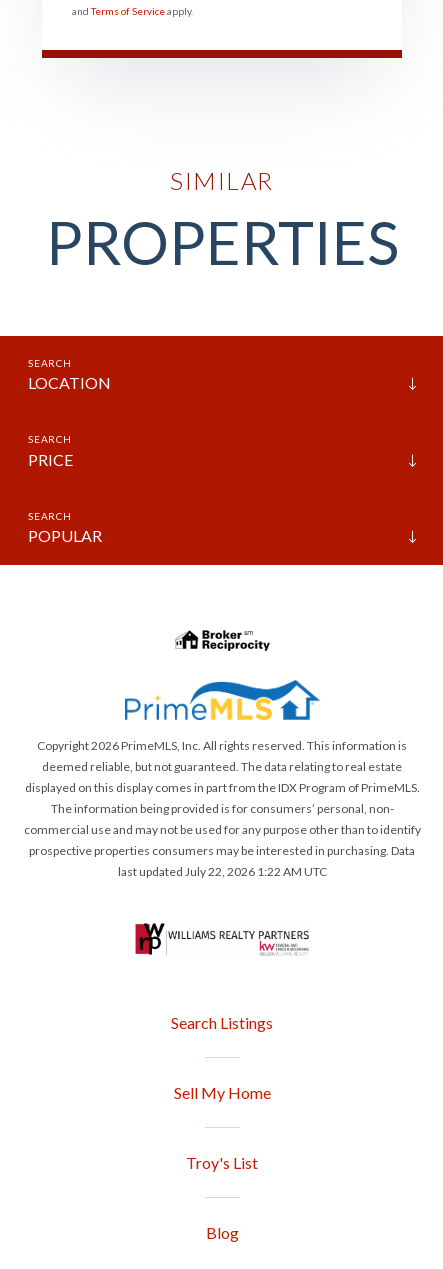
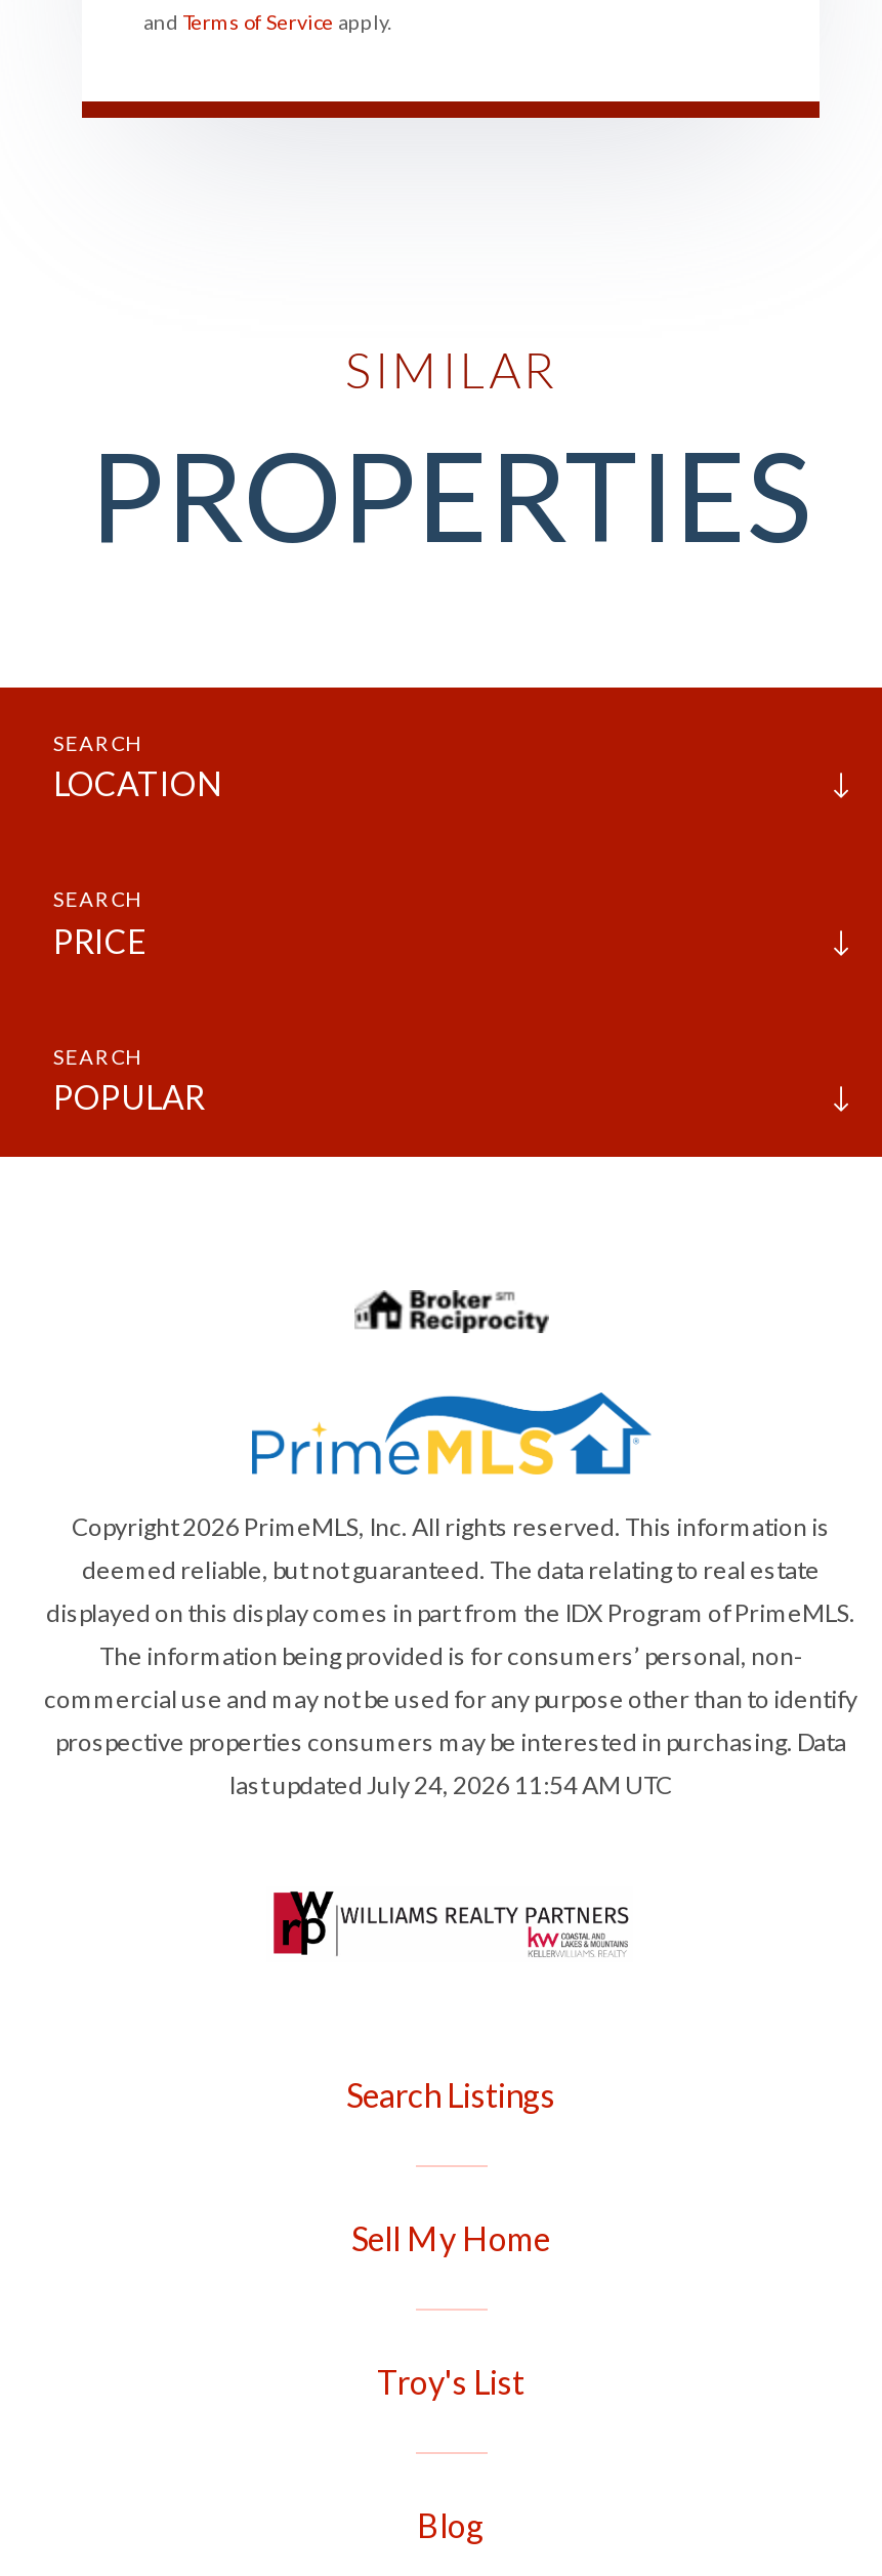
[117,864,326,879] last updated July 22, 2026 1:22 AM UTC -> [229,1770,672,1801] last updated July 24, 2026 11:54 AM UTC

